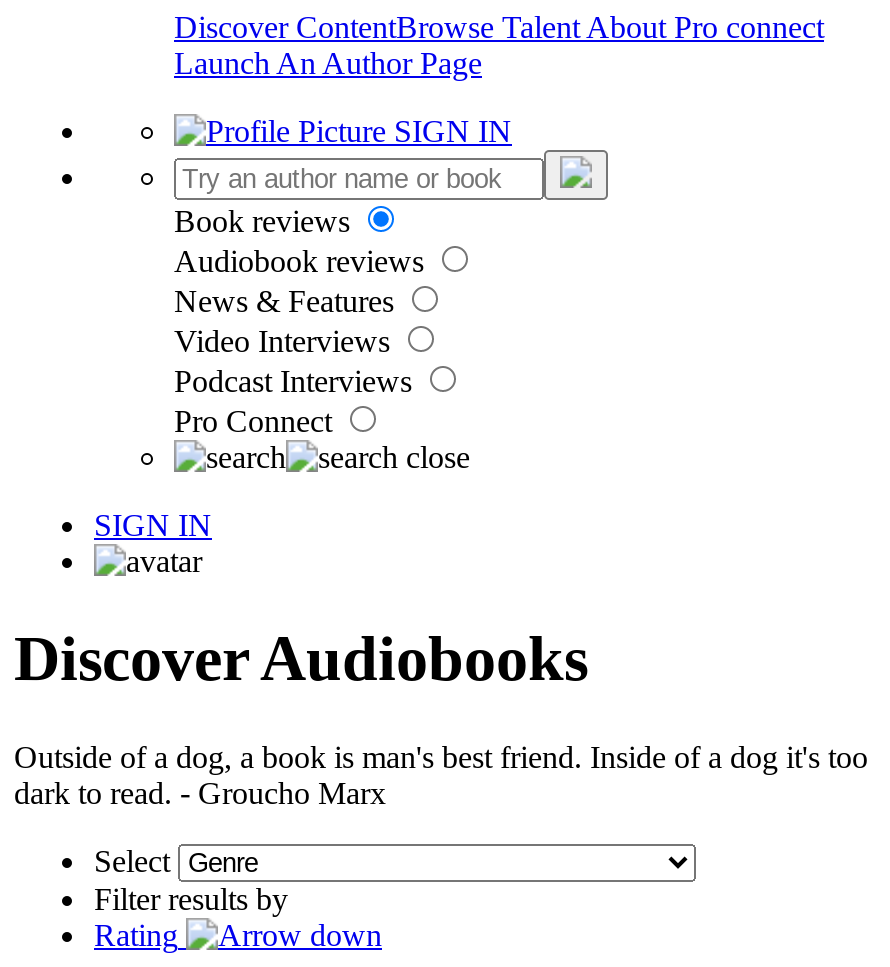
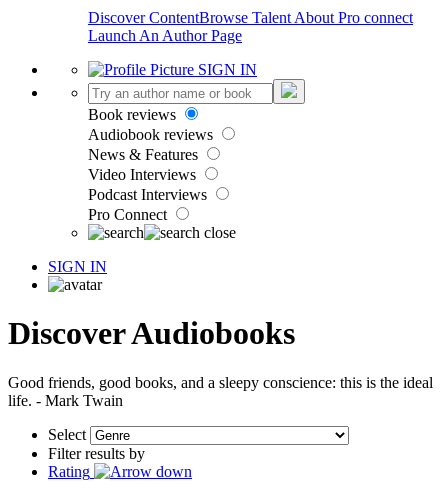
[14,740,868,810] Outside of a dog, a book is man's best friend. Inside of a dog it's too | dark to read. - Groucho Marx -> [8,374,433,409] Good friends, good books, and a sleepy conscience: this is the ideal | life. - Mark Twain

